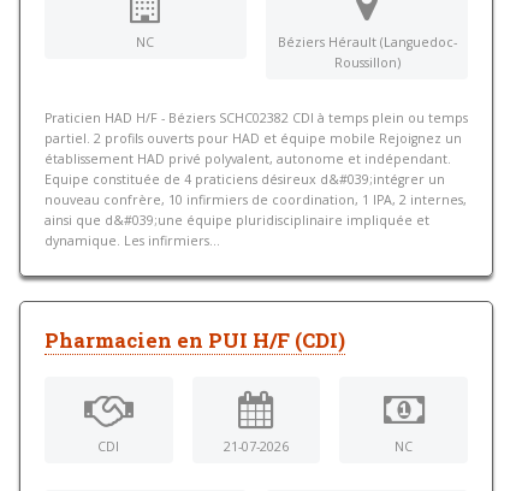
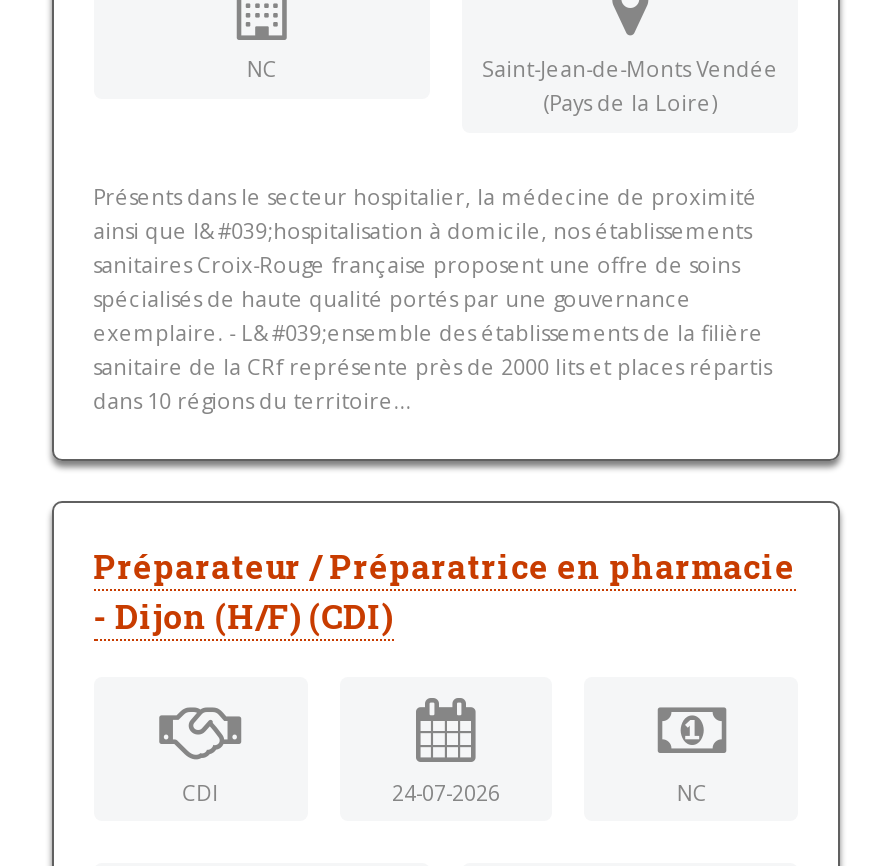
[277,33,457,71] Béziers Hérault (Languedoc- | Roussillon) -> [482,55,778,117] Saint-Jean-de-Monts Vendée | (Pays de la Loire)
[44,110,468,250] Praticien HAD H/F - Béziers SCHC02382 CDI à temps plein ou temps | partiel. 2 profils ouverts pour HAD et équipe mobile Rejoignez un | établissement HAD privé polyvalent, autonome et indépendant. | Equipe constituée de 4 praticiens désireux d&#039;intégrer un | nouveau confrère, 10 infirmiers de coordination, 1 IPA, 2 internes, | ainsi que d&#039;une équipe pluridisciplinaire impliquée et | dynamique. Les infirmiers... -> [93,183,771,415] Présents dans le secteur hospitalier, la médecine de proximité | ainsi que l&#039;hospitalisation à domicile, nos établissements | sanitaires Croix-Rouge française proposent une offre de soins | spécialisés de haute qualité portés par une gouvernance | exemplaire. - L&#039;ensemble des établissements de la filière | sanitaire de la CRf représente près de 2000 lits et places répartis | dans 10 régions du territoire...
[44,328,345,354] Pharmacien en PUI H/F (CDI) -> [93,545,795,639] Préparateur / Préparatrice en pharmacie | - Dijon (H/F) (CDI)
[224,438,289,455] 21-07-2026 -> [392,778,500,806] 24-07-2026

